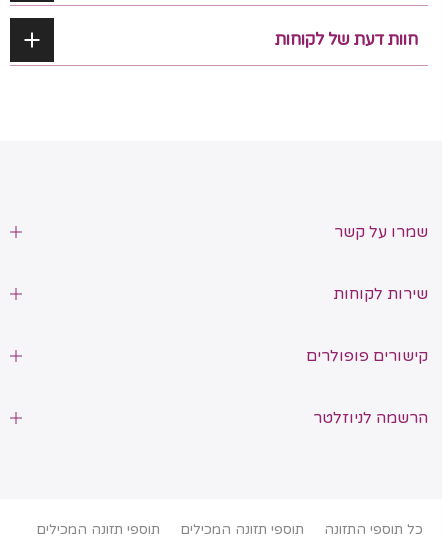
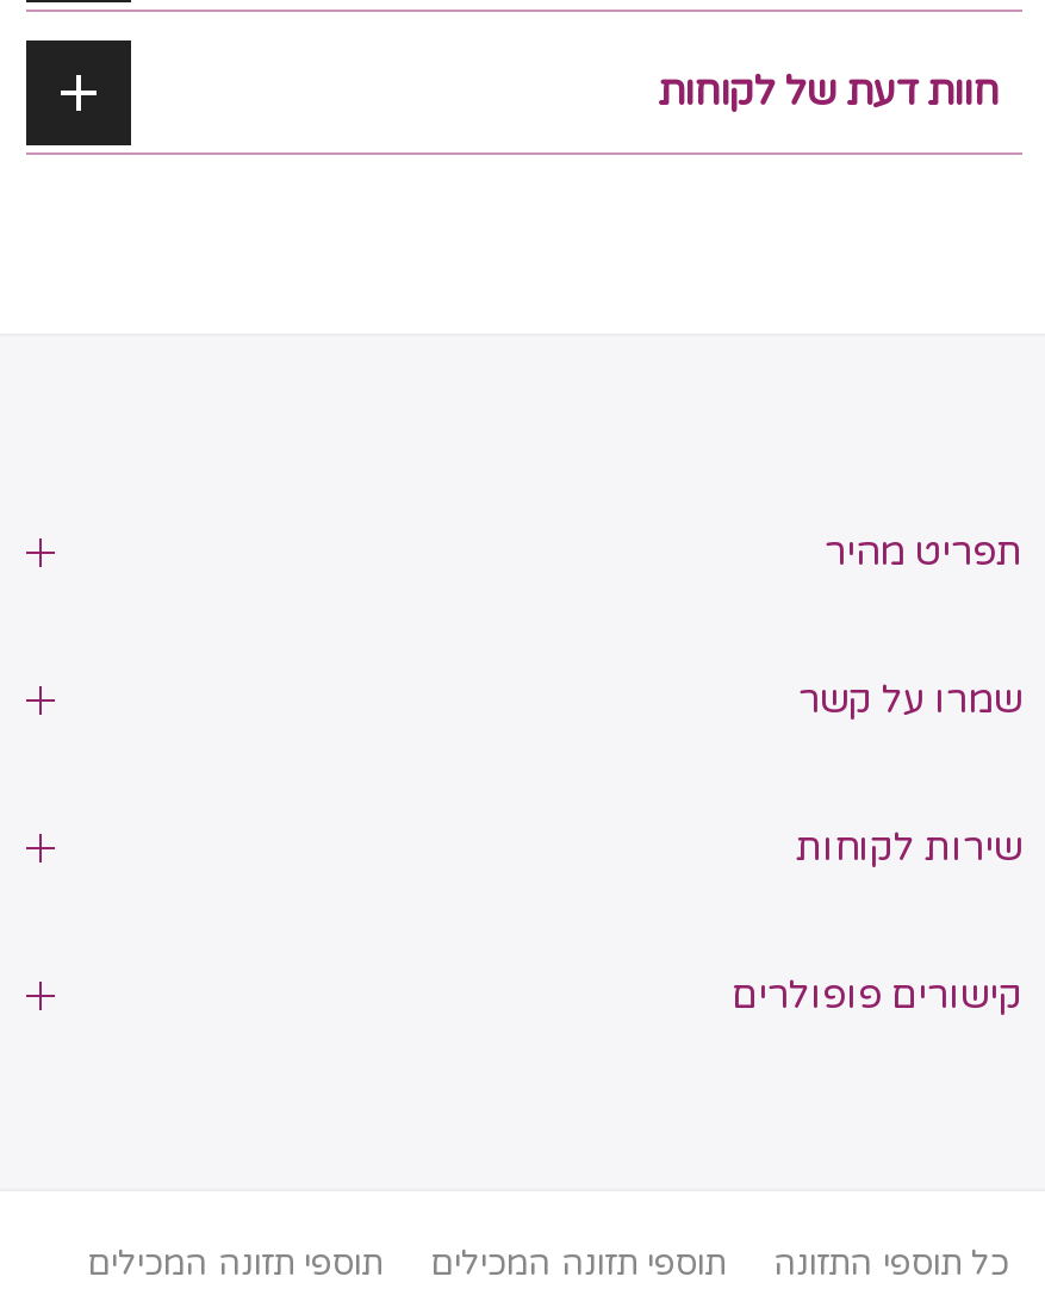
none -> [825,528,1022,576] תפריט מהיר
moved [306,222,428,366] -> [732,676,1022,1019]: שמרו על קשר | שירות לקוחות | קישורים פופולרים
[313,408,428,428] הרשמה לניוזלטר -> none

